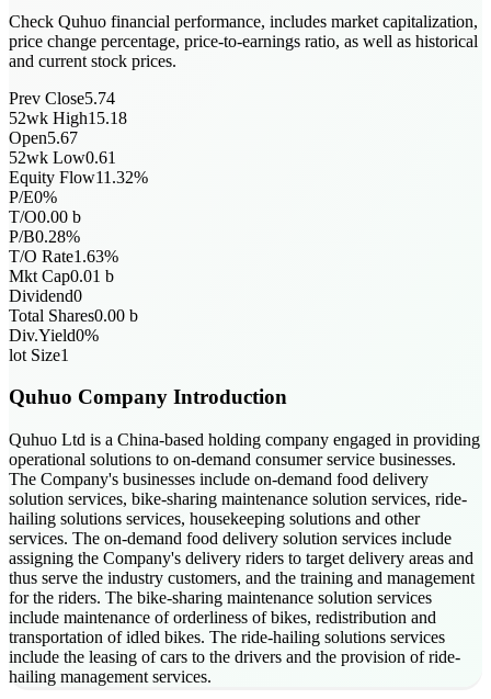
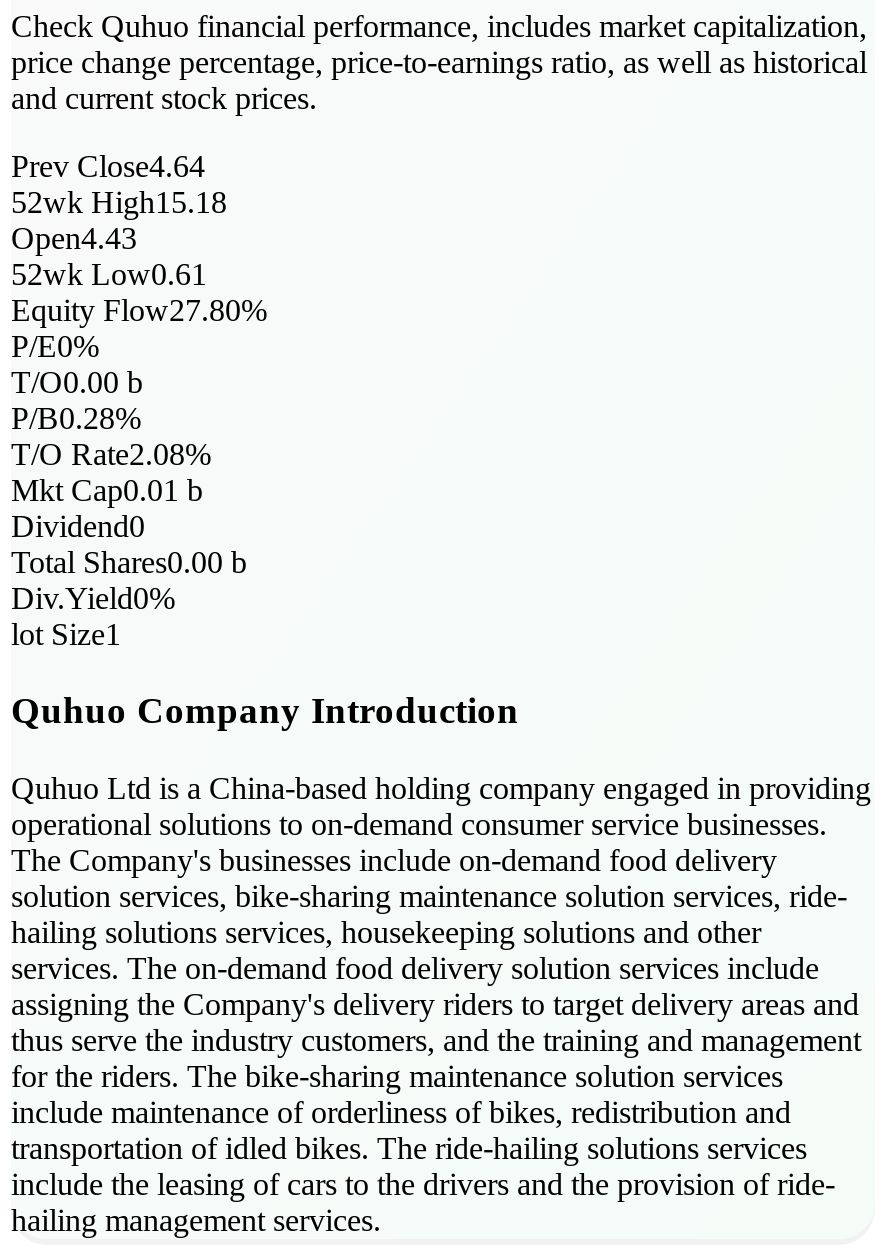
[9,89,115,107] Prev Close5.74 -> [11,148,205,182] Prev Close4.64
[9,128,78,147] Open5.67 -> [11,220,137,254] Open4.43
[9,168,148,186] Equity Flow11.32% -> [11,292,267,326] Equity Flow27.80%
[9,247,118,265] T/O Rate1.63% -> [11,436,211,470] T/O Rate2.08%

